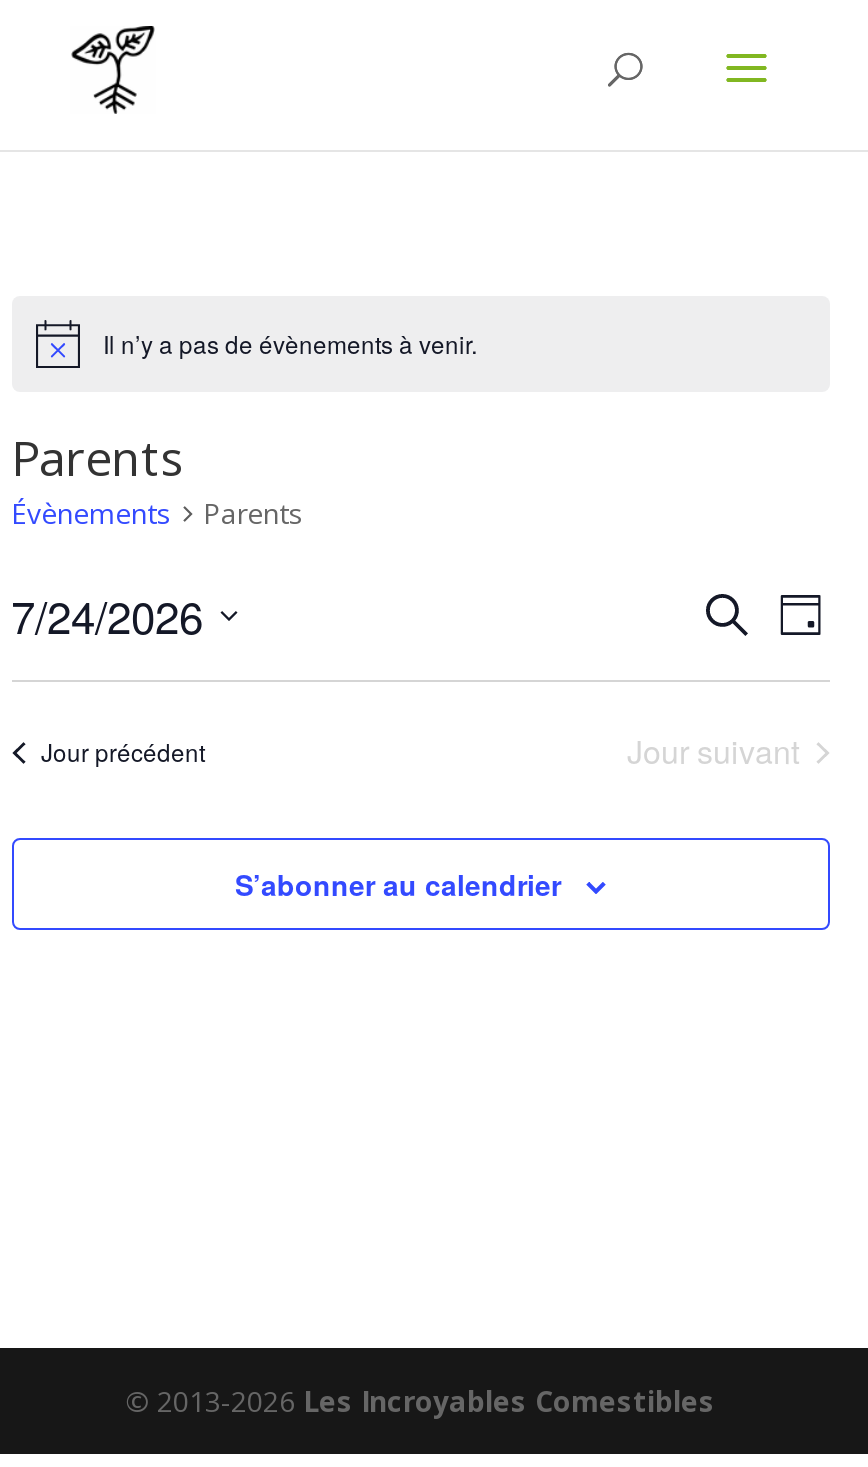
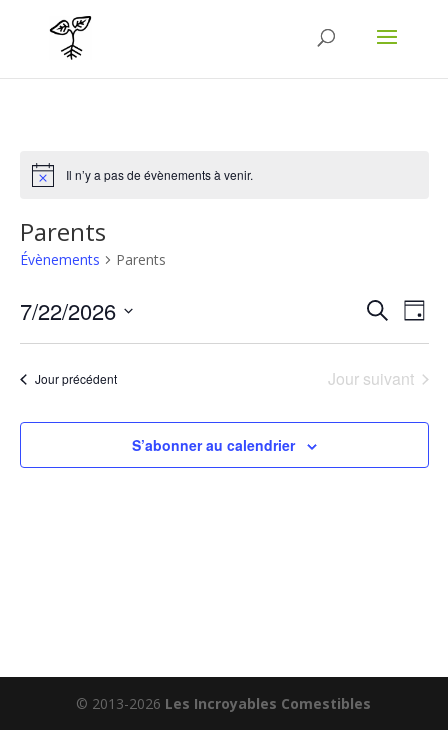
[11,584,203,646] 7/24/2026 -> [19,295,115,326] 7/22/2026

